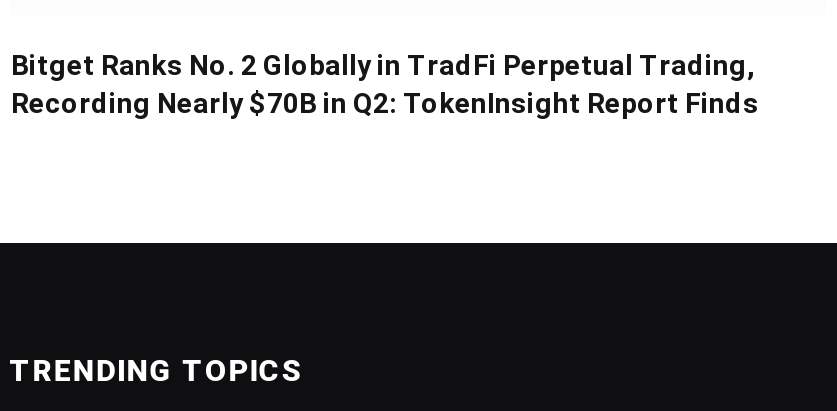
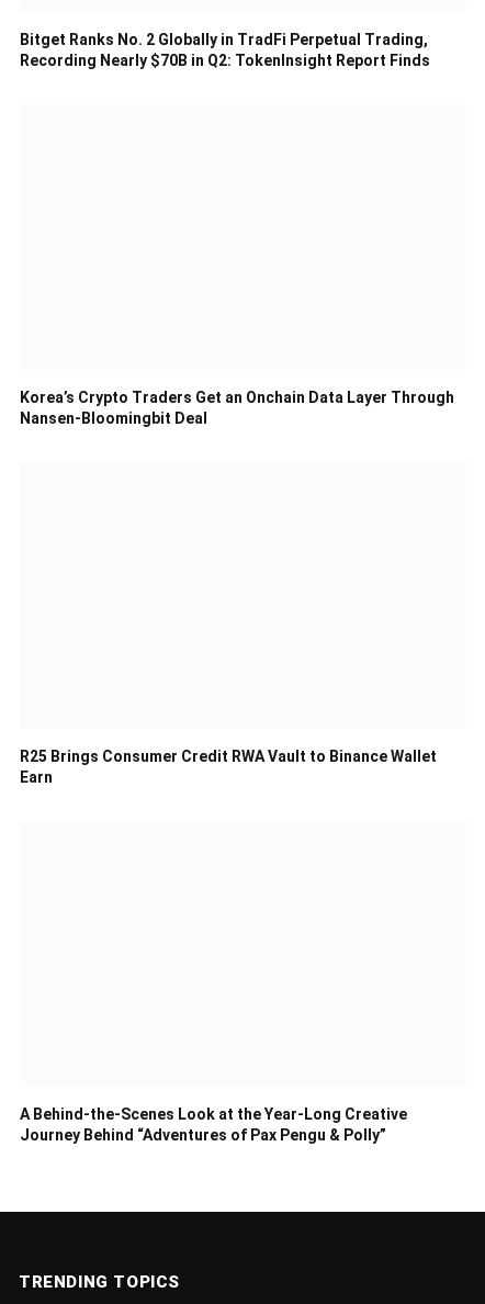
none -> [20,389,454,427] Korea’s Crypto Traders Get an Onchain Data Layer Through | Nansen-Bloomingbit Deal
none -> [20,747,437,785] R25 Brings Consumer Credit RWA Vault to Binance Wallet | Earn
none -> [20,1105,407,1144] A Behind-the-Scenes Look at the Year-Long Creative | Journey Behind “Adventures of Pax Pengu & Polly”

